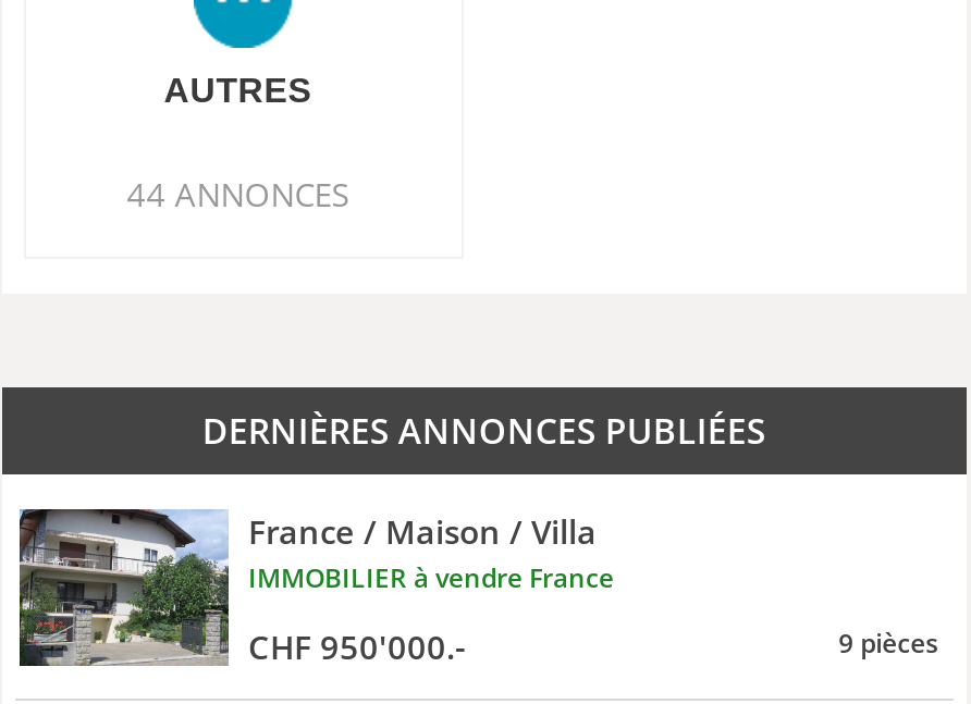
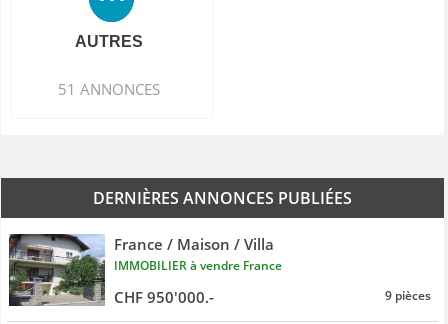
[127,172,349,215] 44 ANNONCES -> [58,79,160,99] 51 ANNONCES

